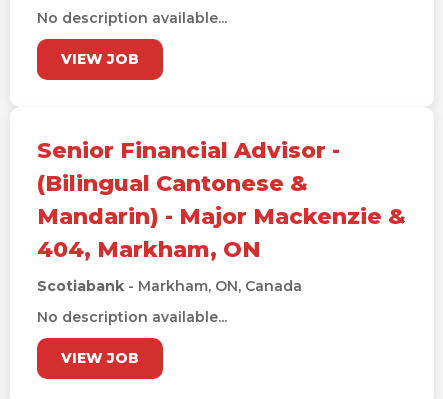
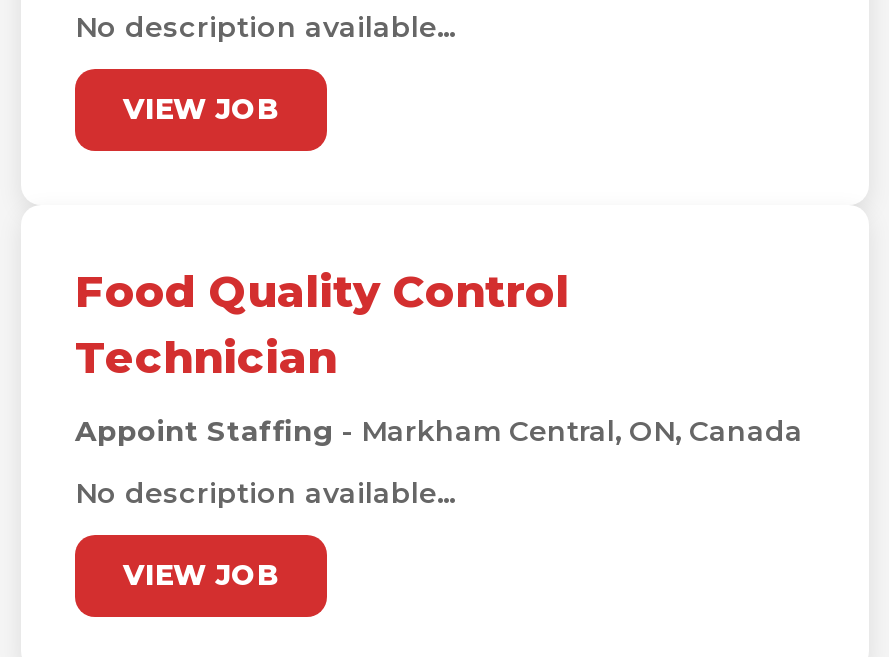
[37,137,406,263] Senior Financial Advisor - | (Bilingual Cantonese & | Mandarin) - Major Mackenzie & | 404, Markham, ON -> [75,265,569,385] Food Quality Control | Technician
[37,277,302,295] Scotiabank - Markham, ON, Canada -> [75,413,803,449] Appoint Staffing - Markham Central, ON, Canada

